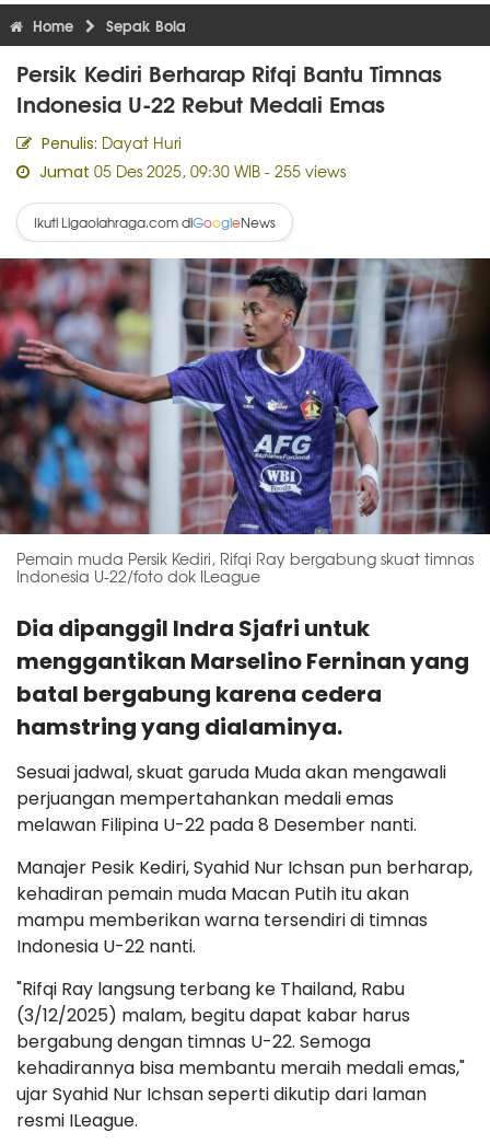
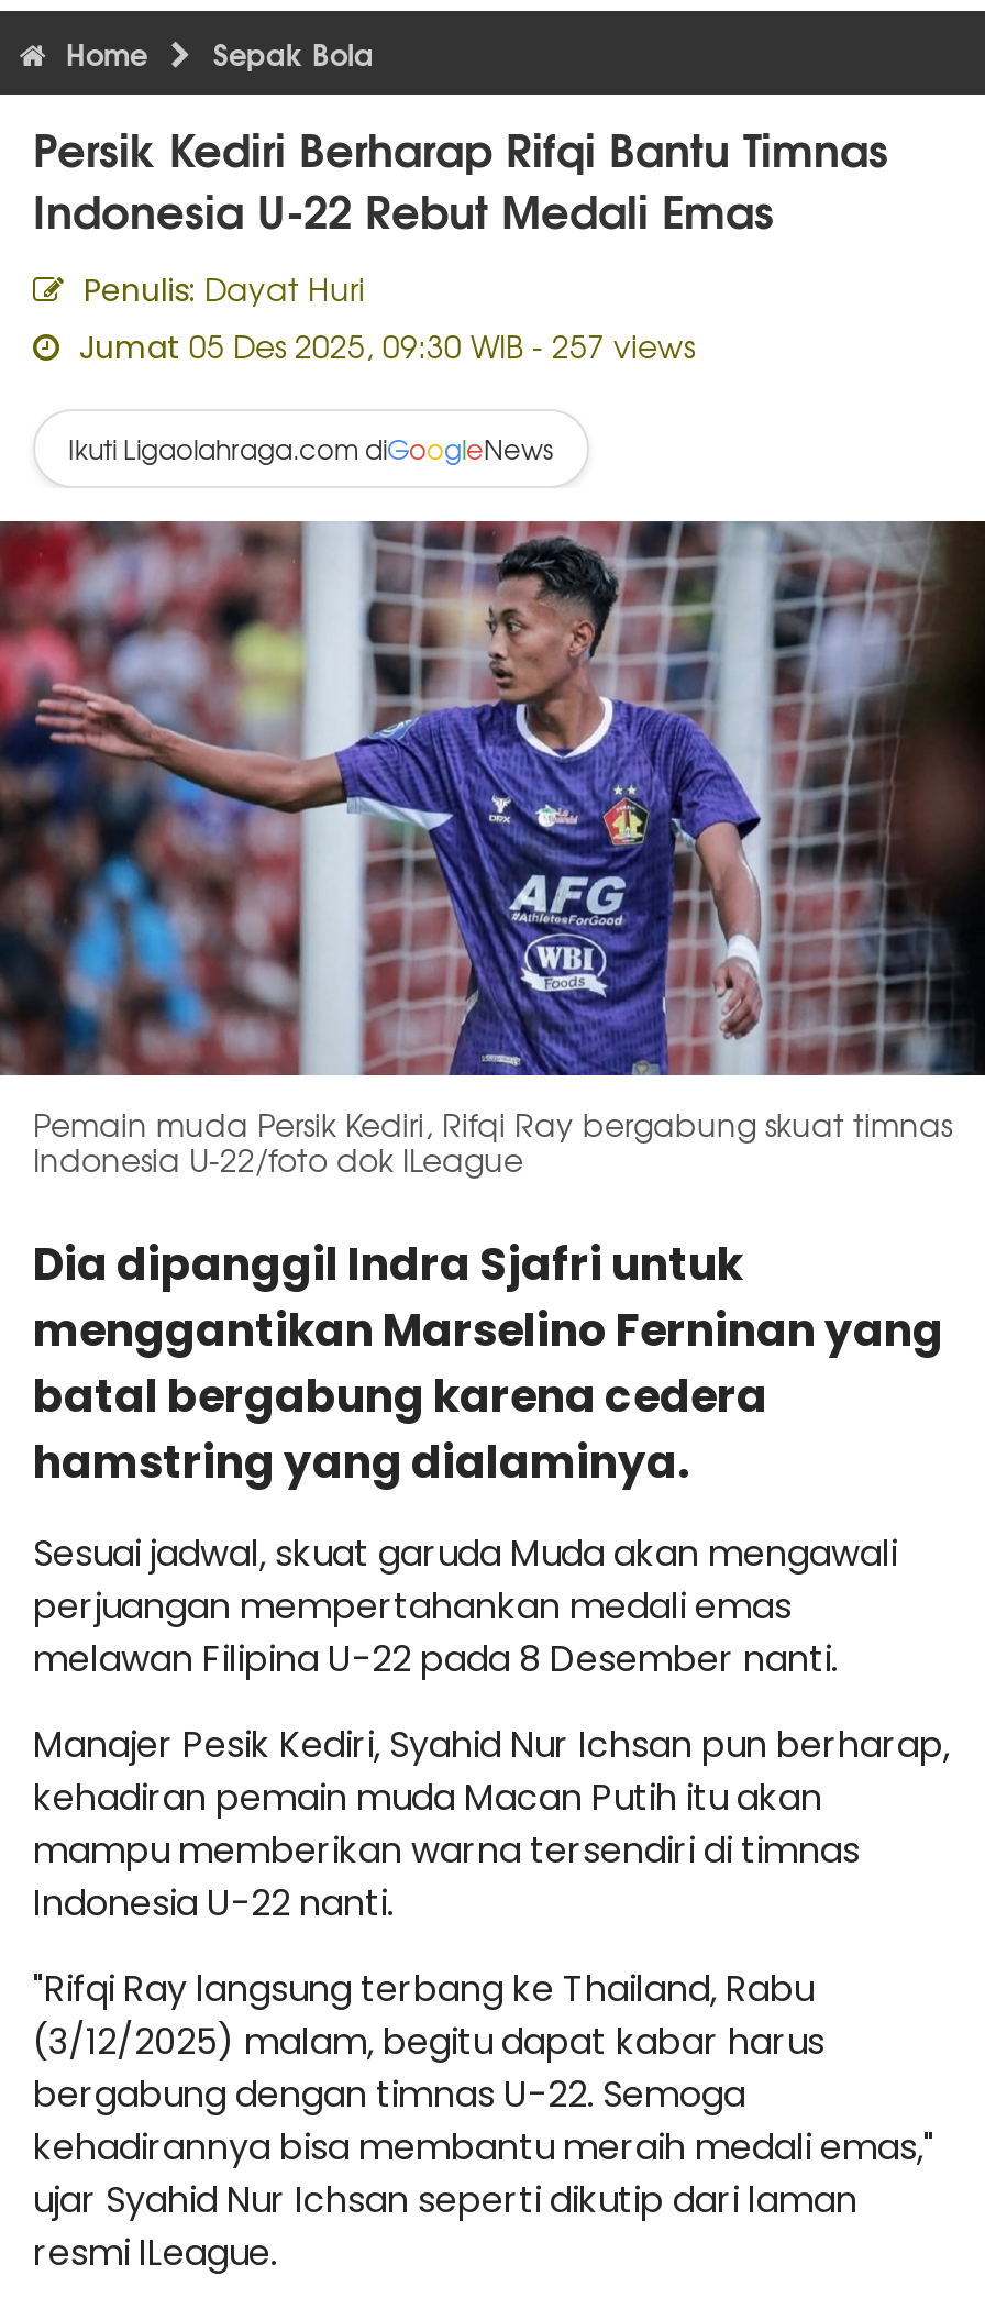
[35,160,346,182] Jumat 05 Des 2025, 09:30 WIB - 255 views -> [70,323,695,367] Jumat 05 Des 2025, 09:30 WIB - 257 views

